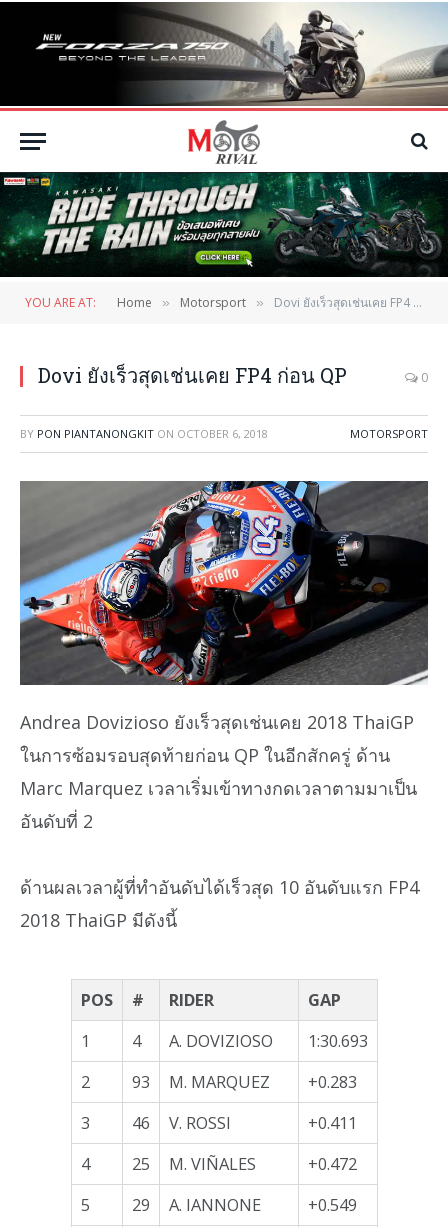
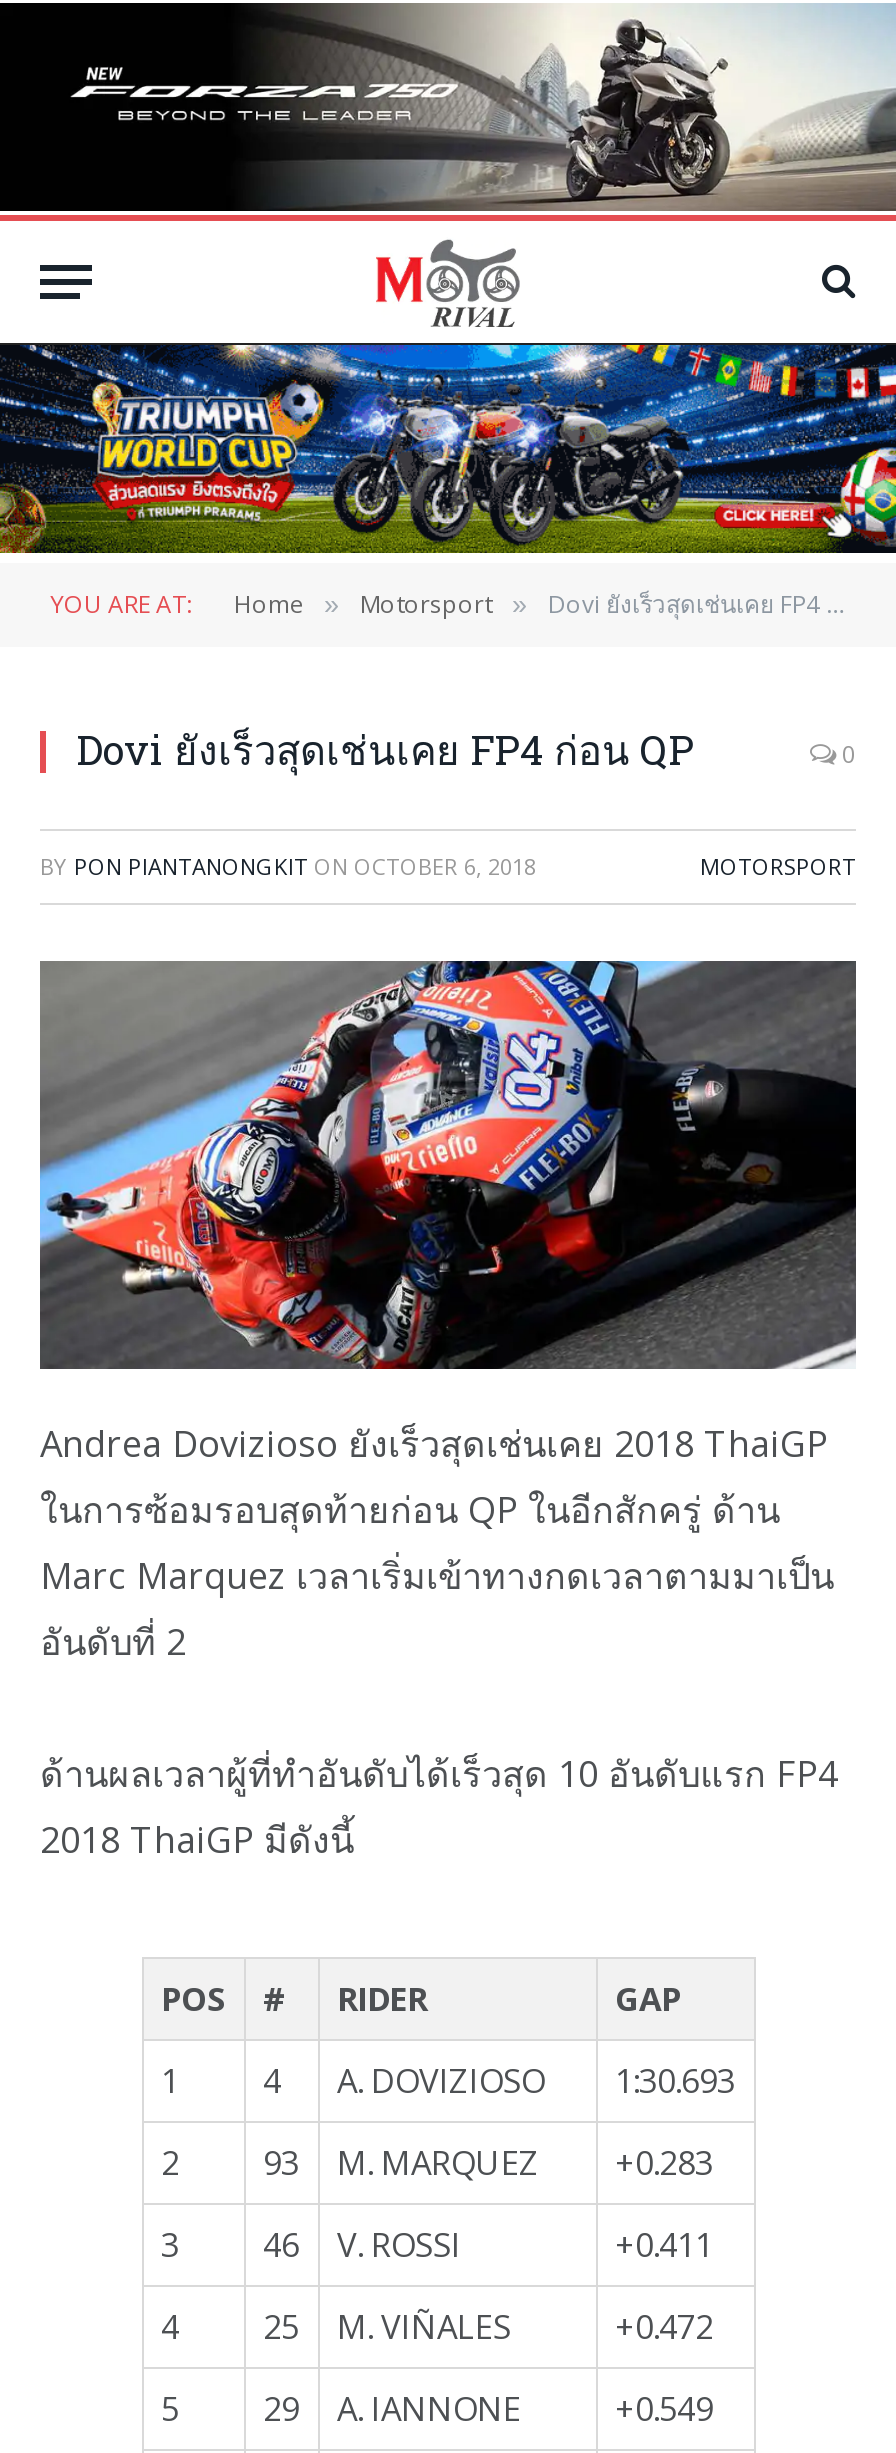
[3,172,445,278] [image] -> [6,343,890,555] [image]

